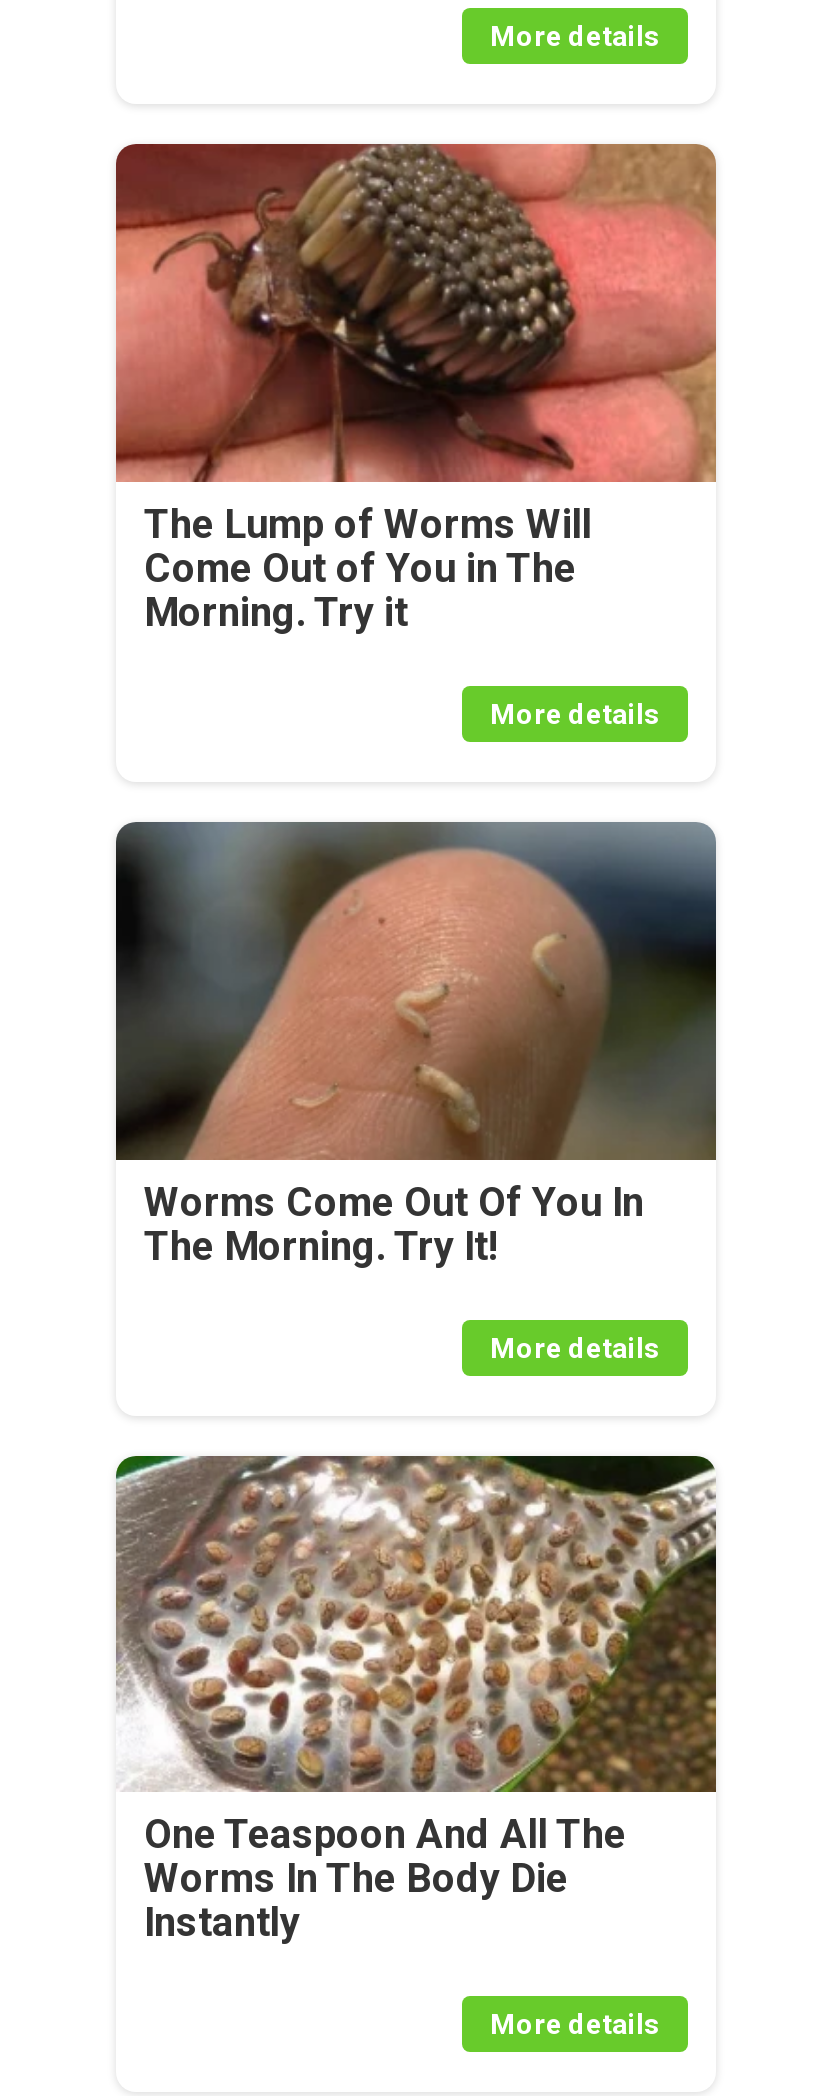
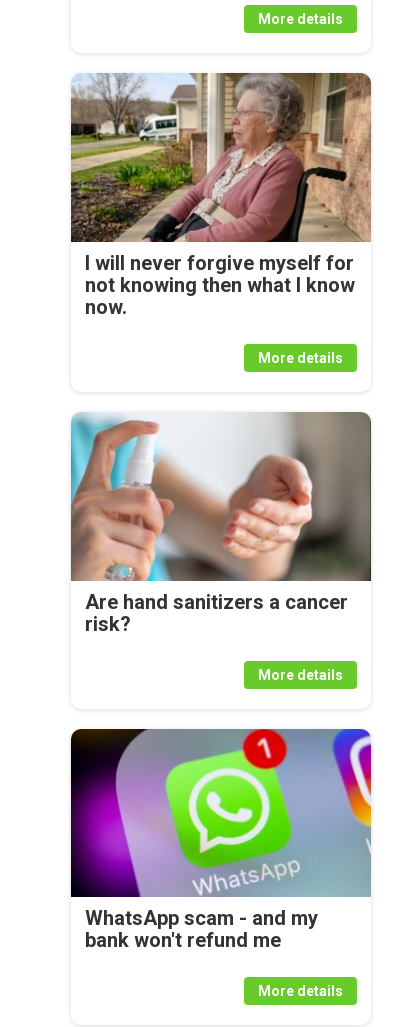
[114,142,716,636] [image] | The Lump of Worms Will | Come Out of You in The | Morning. Try it -> [70,72,371,319] [image] | I will never forgive myself for | not knowing then what I know | now.
[114,820,716,1269] [image] | Worms Come Out Of You In | The Morning. Try It! -> [70,412,371,636] [image] | Are hand sanitizers a cancer | risk?
[114,1454,718,1947] [image] | One Teaspoon And All The | Worms In The Body Die | Instantly -> [70,728,372,952] [image] | WhatsApp scam - and my | bank won't refund me

